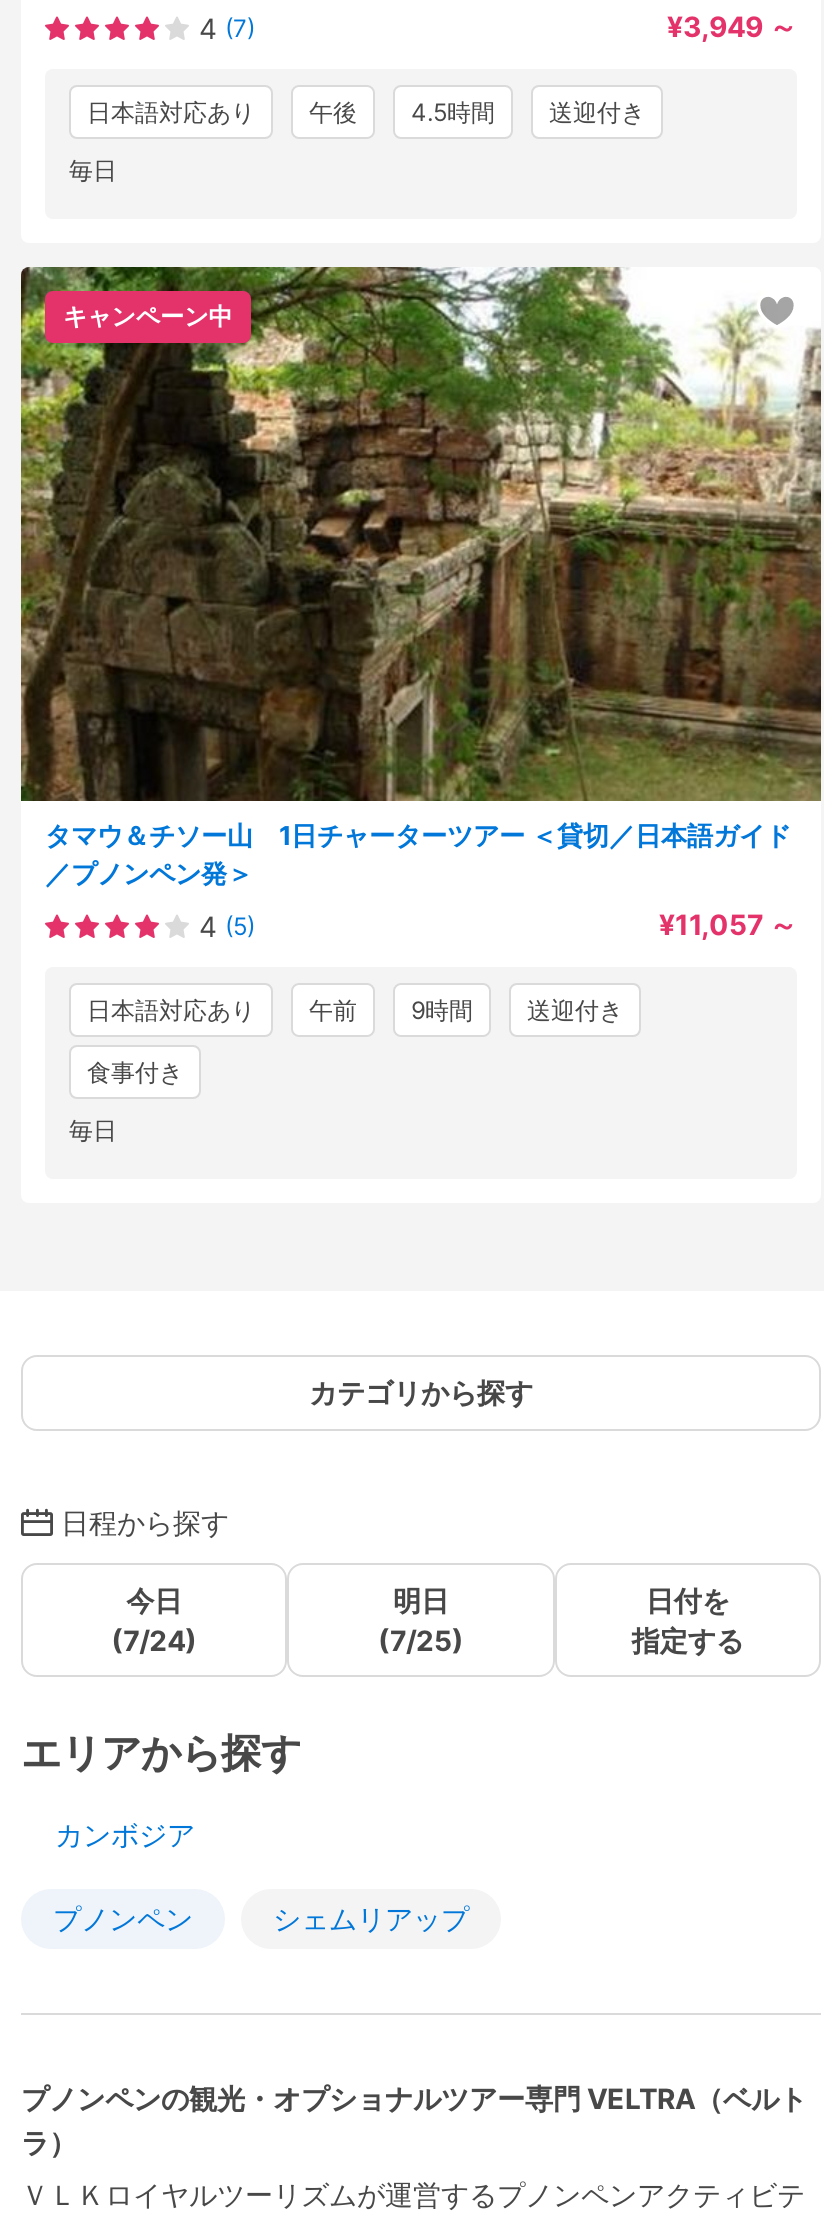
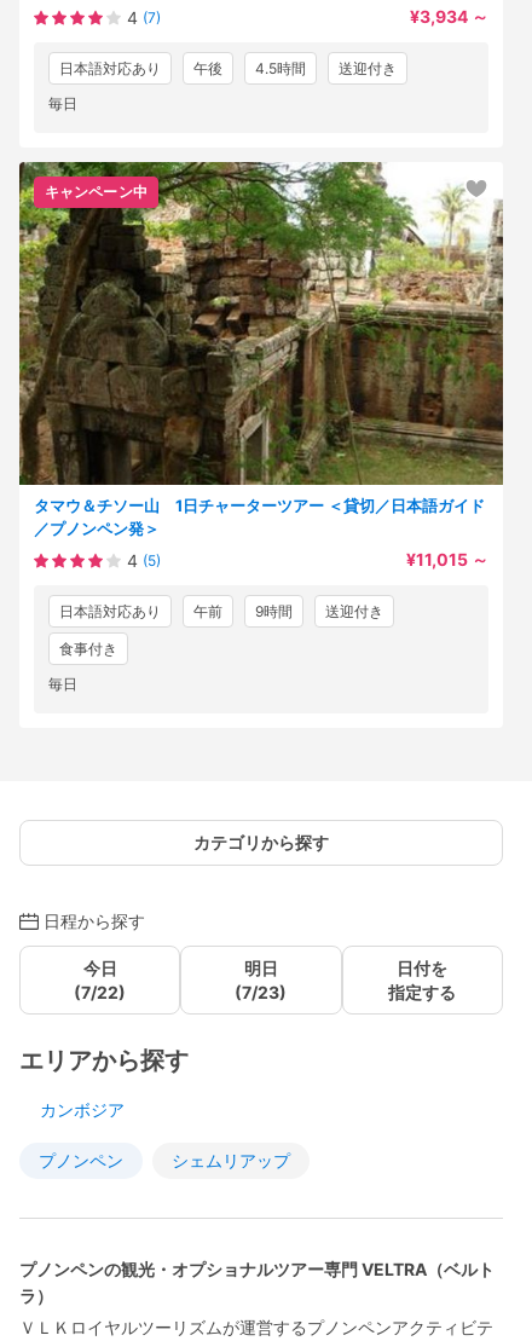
[667,10,797,44] ¥3,949～ -> [410,6,488,27] ¥3,934～
[659,907,797,941] ¥11,057～ -> [406,549,488,570] ¥11,015～
[111,1623,197,1657] (7/24) -> [74,982,126,1002] (7/22)
[378,1623,464,1657] (7/25) -> [235,982,287,1002] (7/23)

